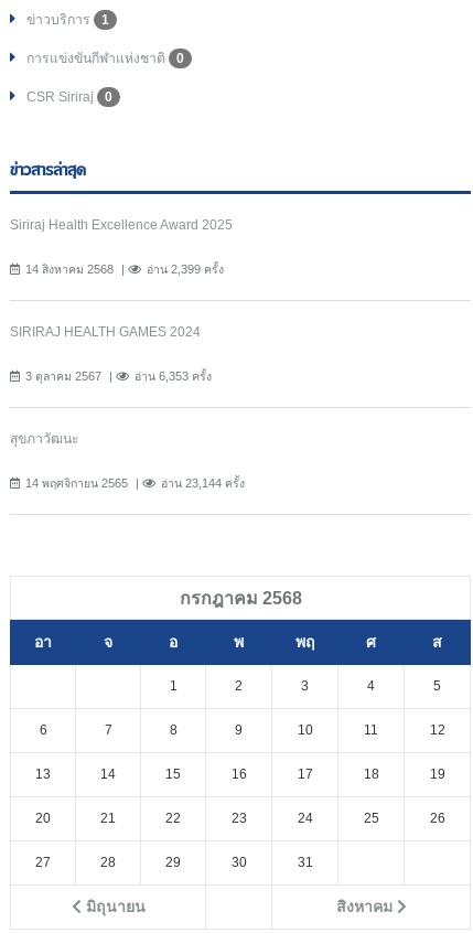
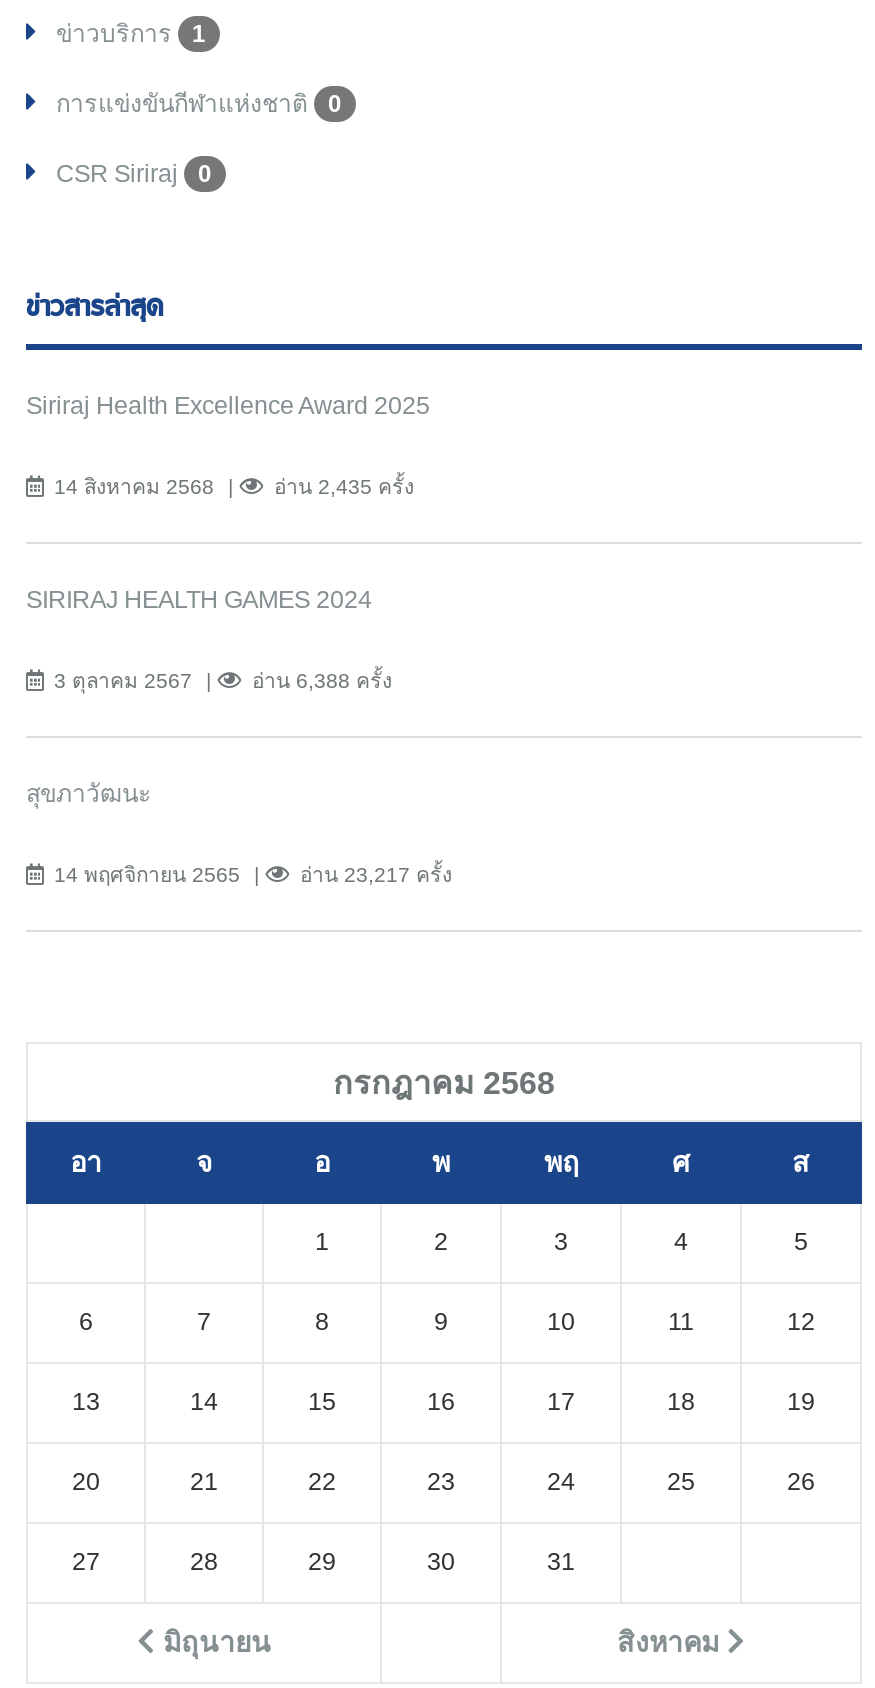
[147,262,224,275] อ่าน 2,399 ครั้ง -> [274,473,414,497] อ่าน 2,435 ครั้ง
[135,369,212,382] อ่าน 6,353 ครั้ง -> [252,667,392,691] อ่าน 6,388 ครั้ง
[161,476,245,489] อ่าน 23,144 ครั้ง -> [300,861,452,885] อ่าน 23,217 ครั้ง

